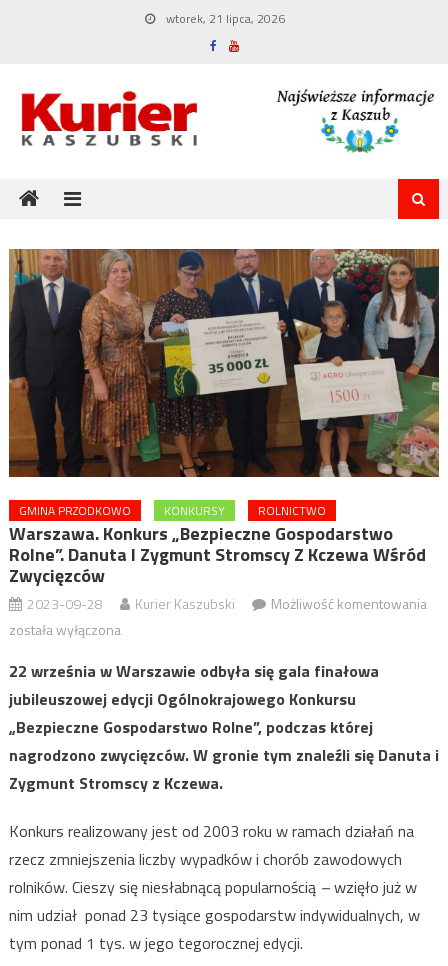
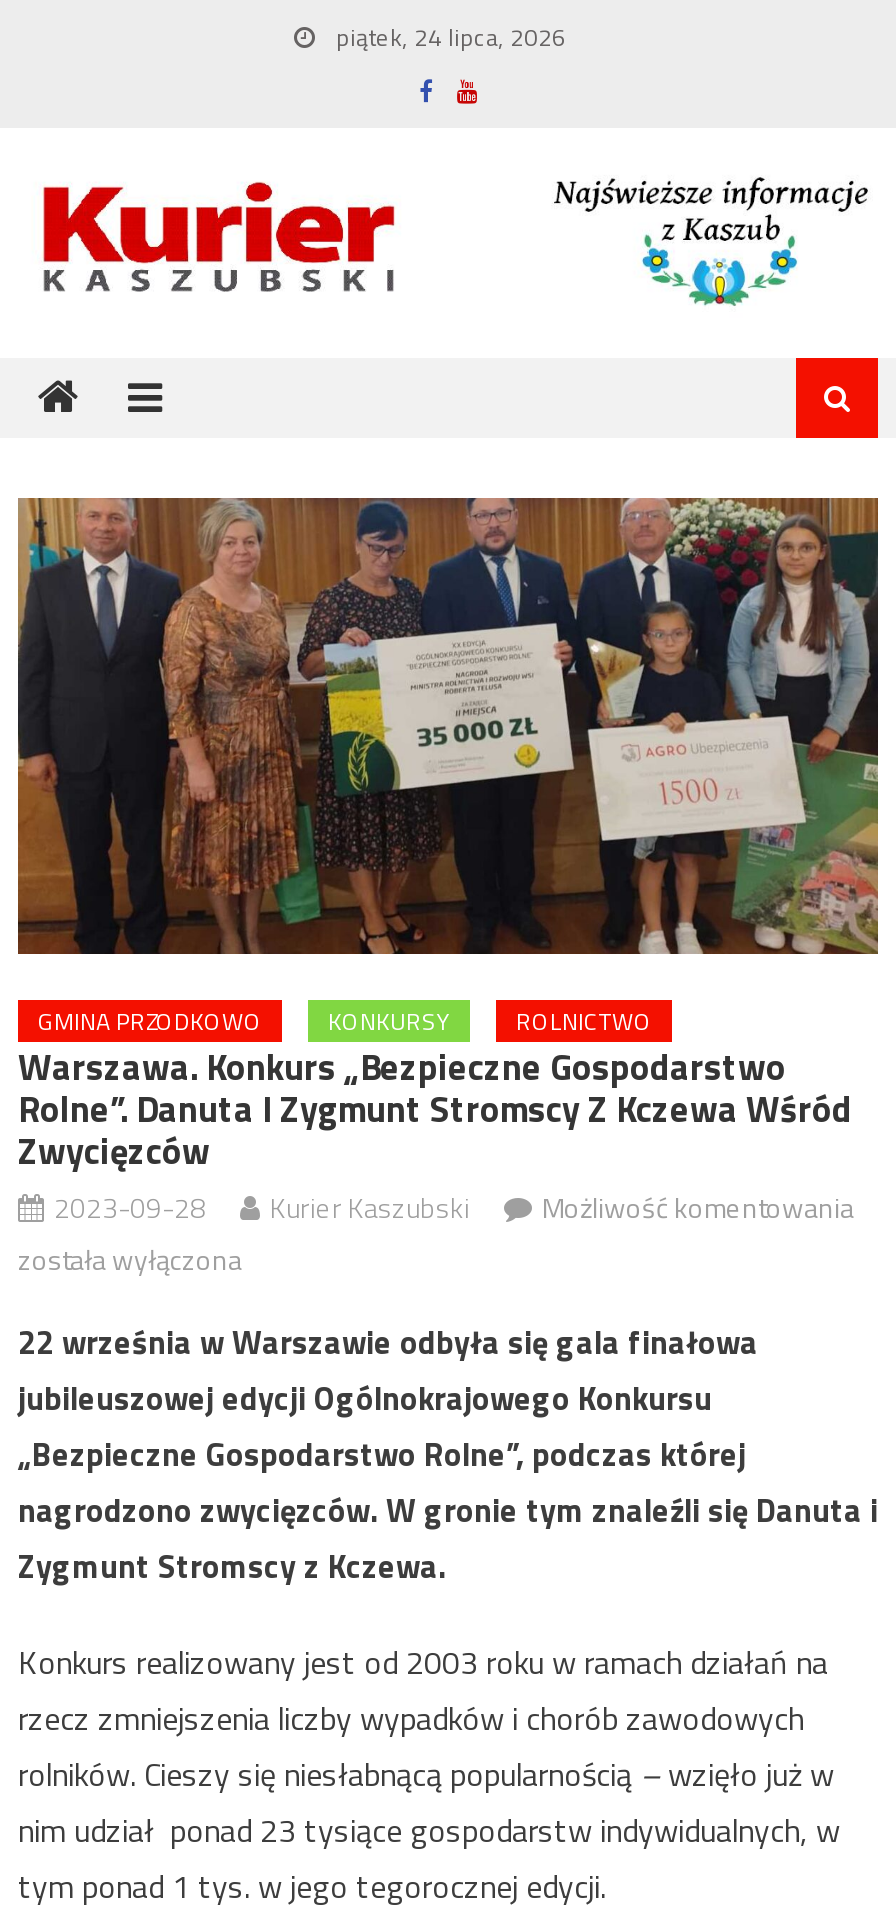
[163,9,285,28] wtorek, 21 lipca, 2026 -> [330,18,566,56] piątek, 24 lipca, 2026

